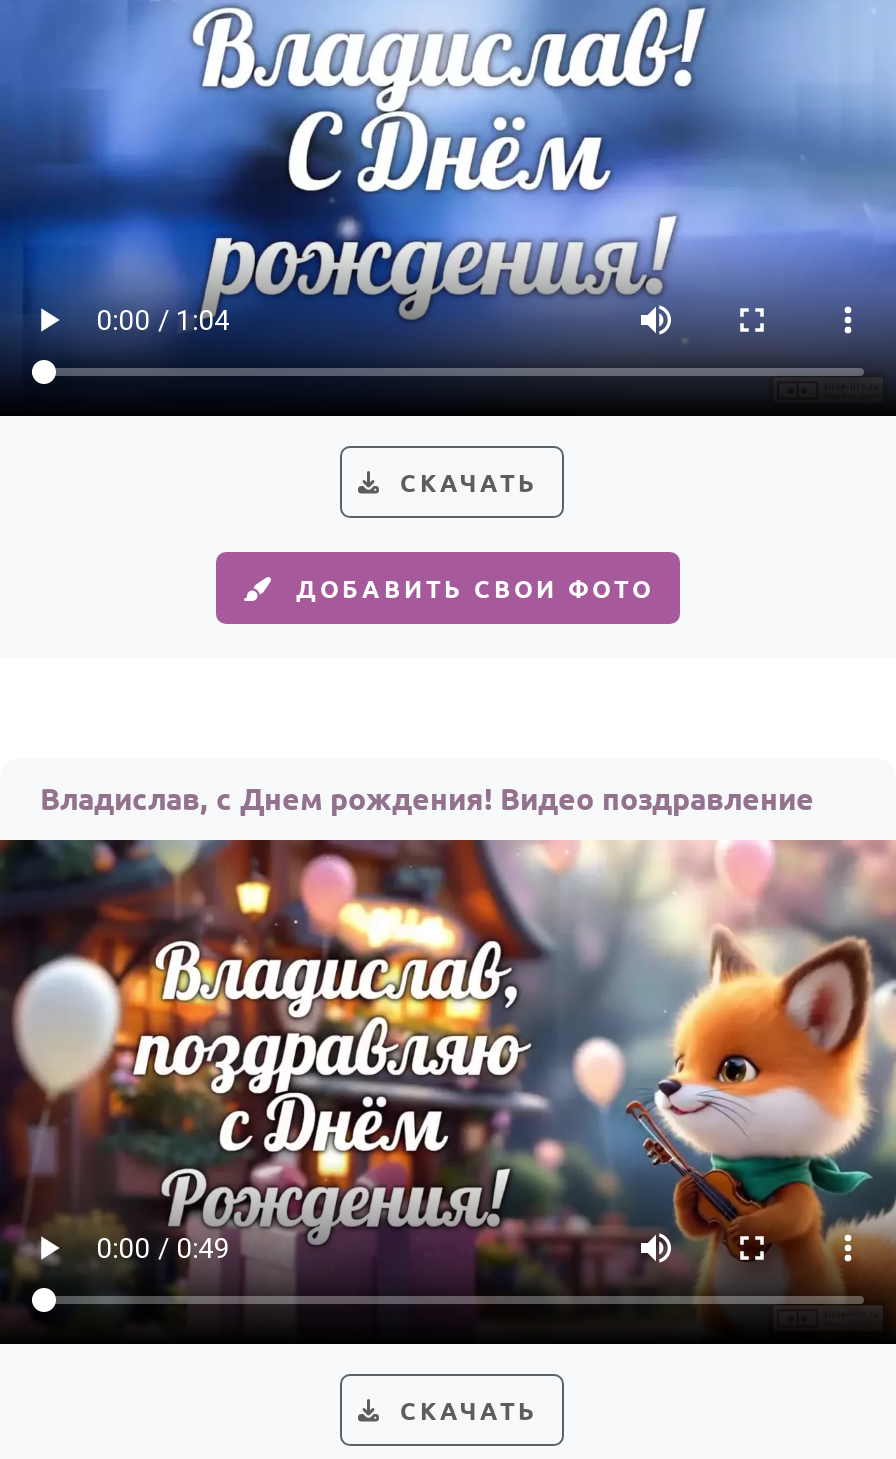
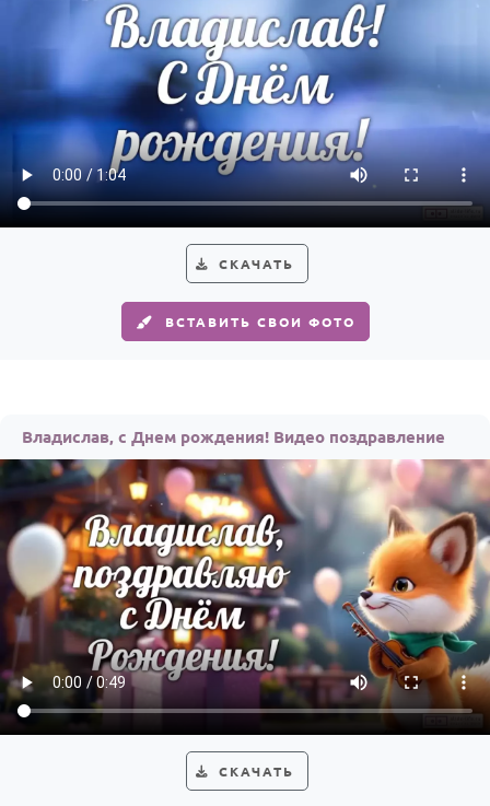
[296,572,654,604] ДОБАВИТЬ СВОИ ФОТО -> [165,313,355,330] ВСТАВИТЬ СВОИ ФОТО

